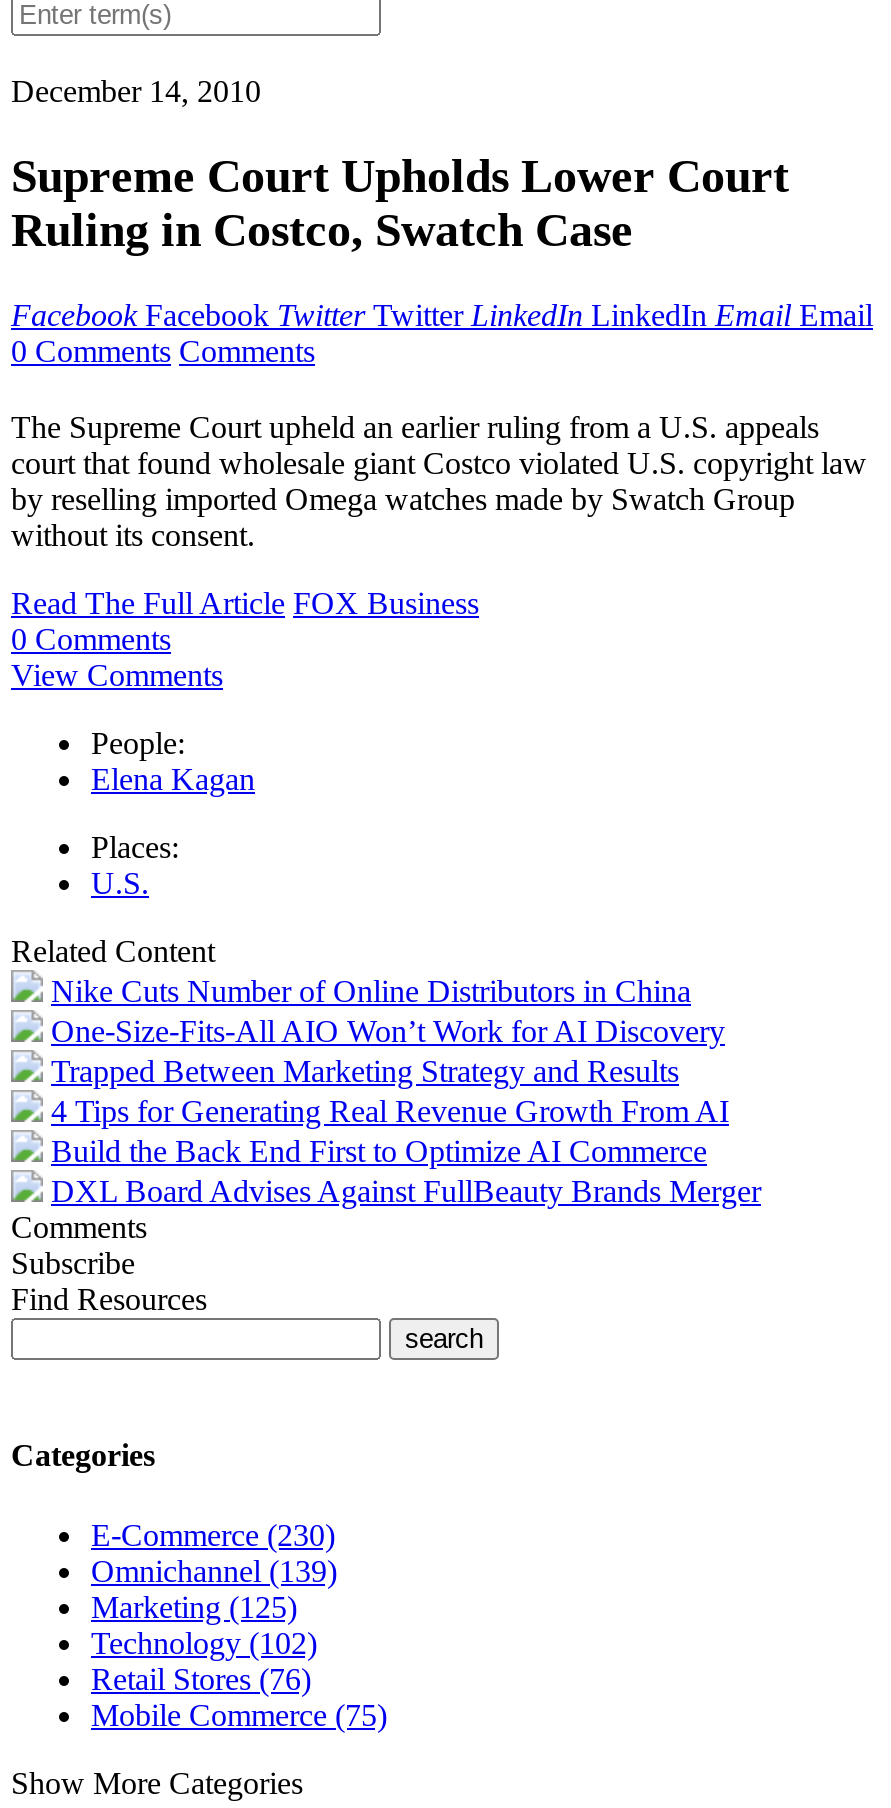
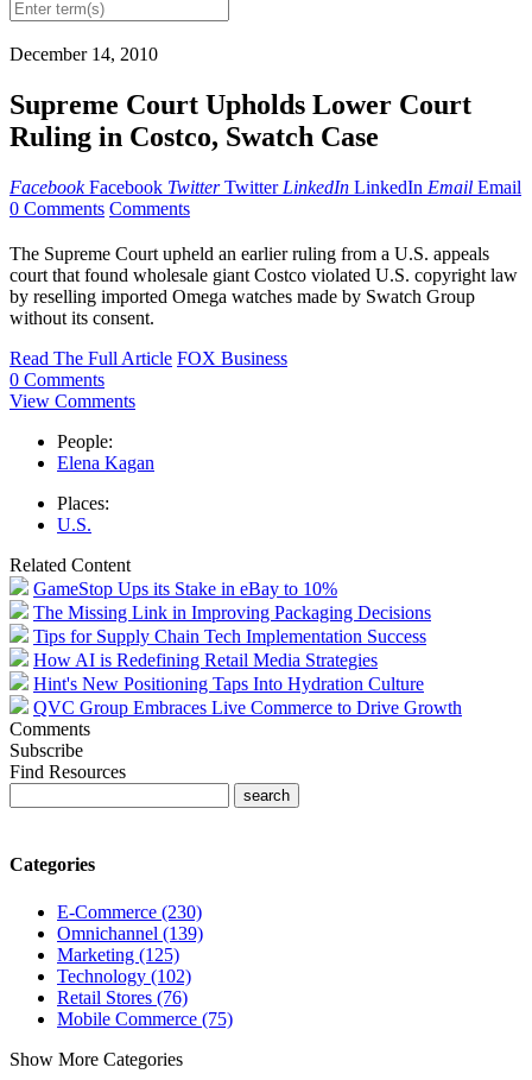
[51,974,761,1208] Nike Cuts Number of Online Distributors in China | One-Size-Fits-All AIO Won’t Work for AI Discovery | Trapped Between Marketing Strategy and Results | 4 Tips for Generating Real Revenue Growth From AI | Build the Back End First to Optimize AI Commerce | DXL Board Advises Against FullBeauty Brands Merger -> [33,579,462,718] GameStop Ups its Stake in eBay to 10% | The Missing Link in Improving Packaging Decisions | Tips for Supply Chain Tech Implementation Success | How AI is Redefining Retail Media Strategies | Hint's New Positioning Taps Into Hydration Culture | QVC Group Embraces Live Commerce to Drive Growth

